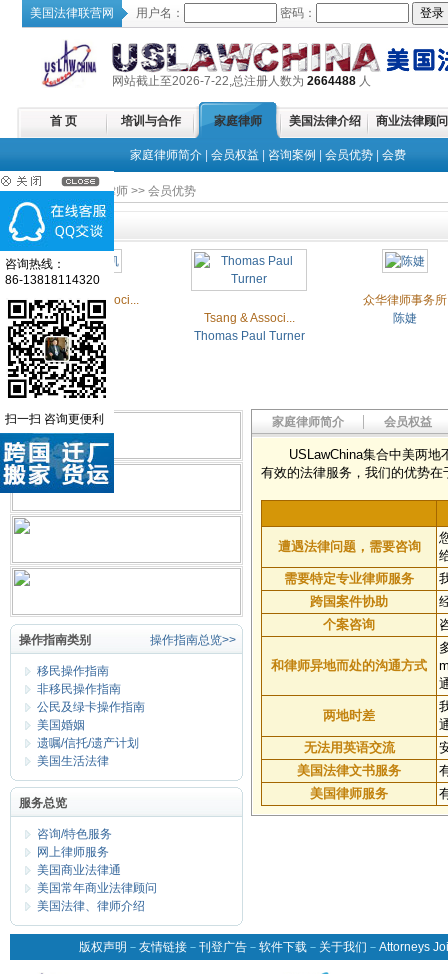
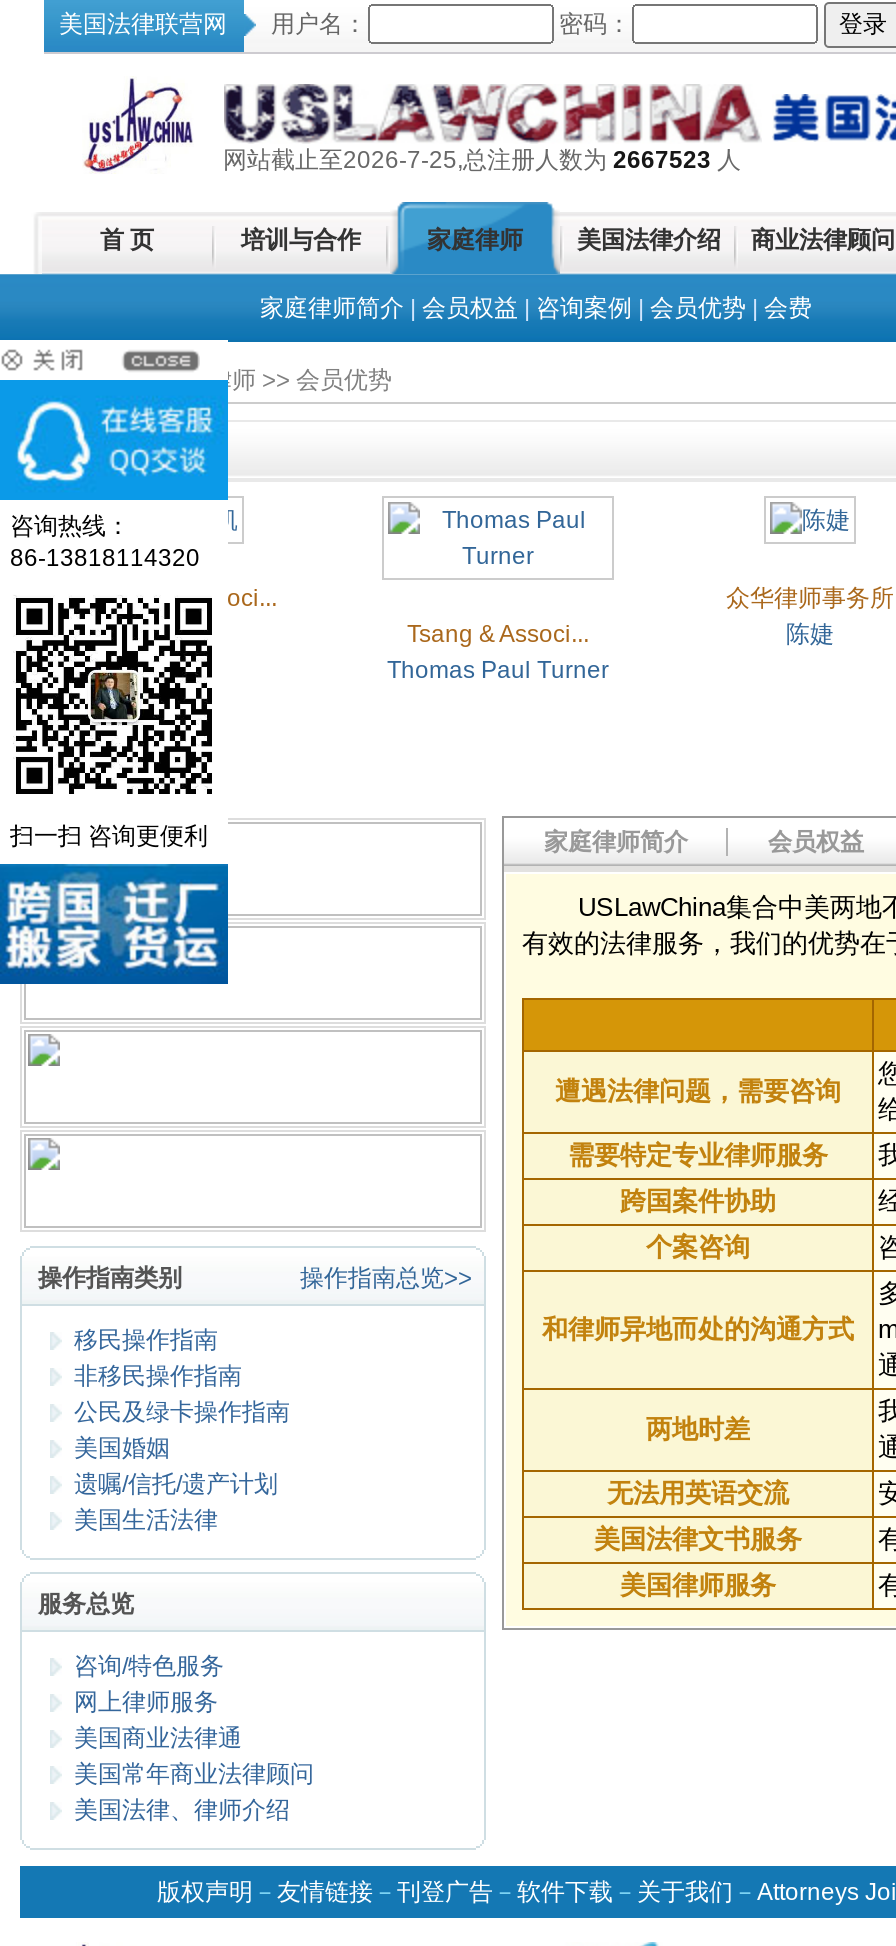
[111,74,370,88] 网站截止至2026-7-22,总注册人数为2664488人 -> [223,146,741,174] 网站截止至2026-7-25,总注册人数为2667523人

